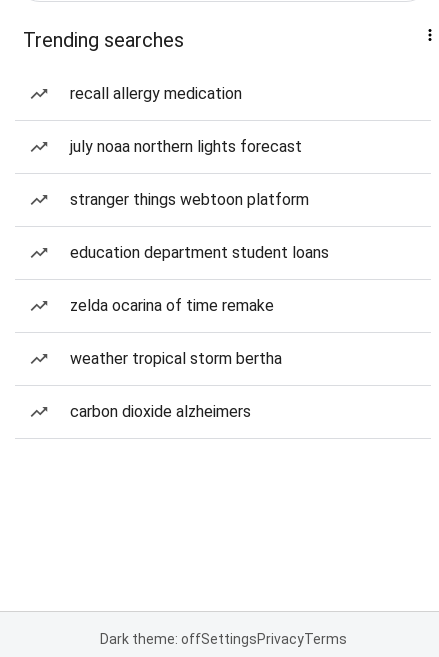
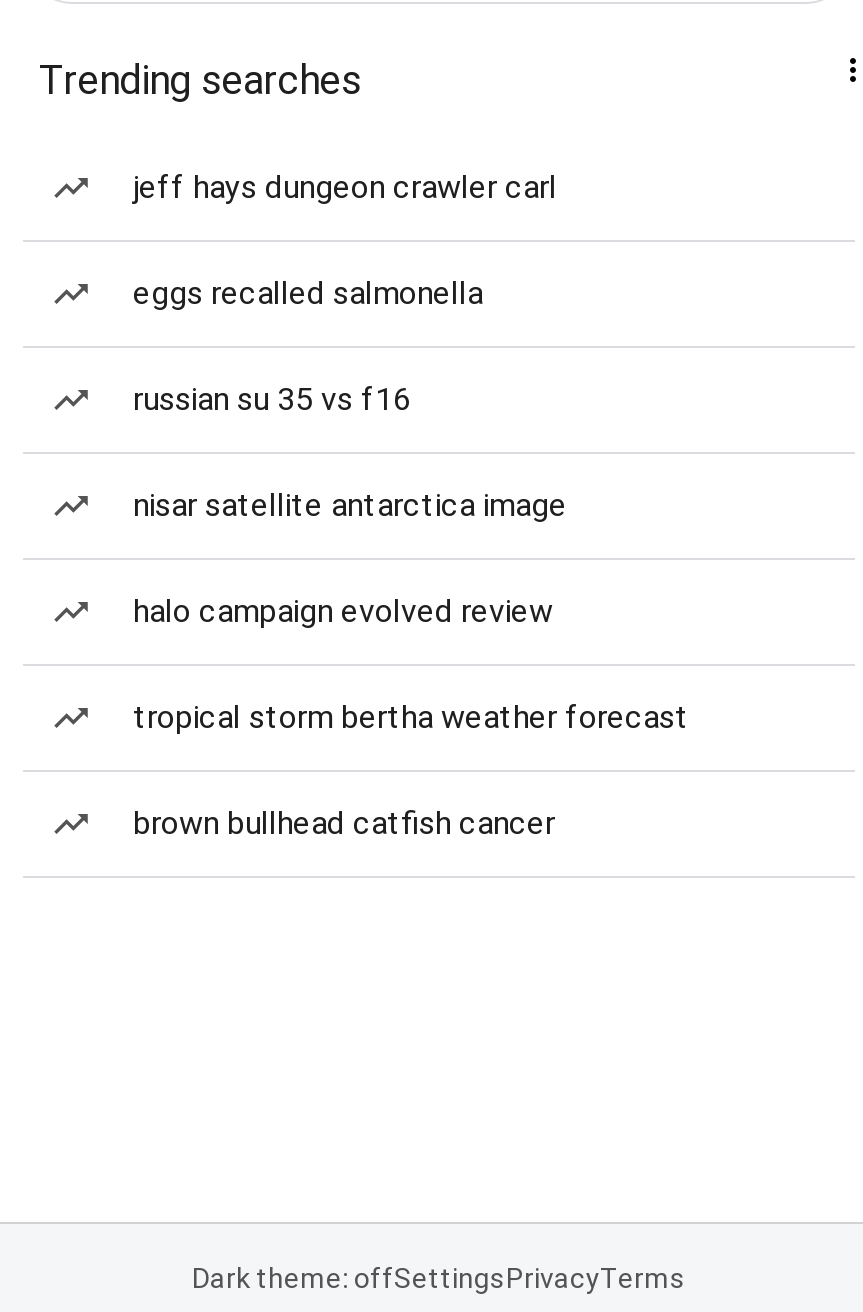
[70,84,242,103] recall allergy medication -> [133,168,557,206] jeff hays dungeon crawler carl
[70,137,302,156] july noaa northern lights forecast -> [133,274,483,312] eggs recalled salmonella
[70,190,309,209] stranger things webtoon platform -> [133,380,411,418] russian su 35 vs f16
[70,243,329,262] education department student loans -> [133,486,567,524] nisar satellite antarctica image
[70,296,274,315] zelda ocarina of time remake -> [133,592,553,630] halo campaign evolved review
[70,349,282,368] weather tropical storm bertha -> [133,698,689,736] tropical storm bertha weather forecast
[70,402,251,421] carbon dioxide alzheimers -> [133,804,555,842] brown bullhead catfish cancer

